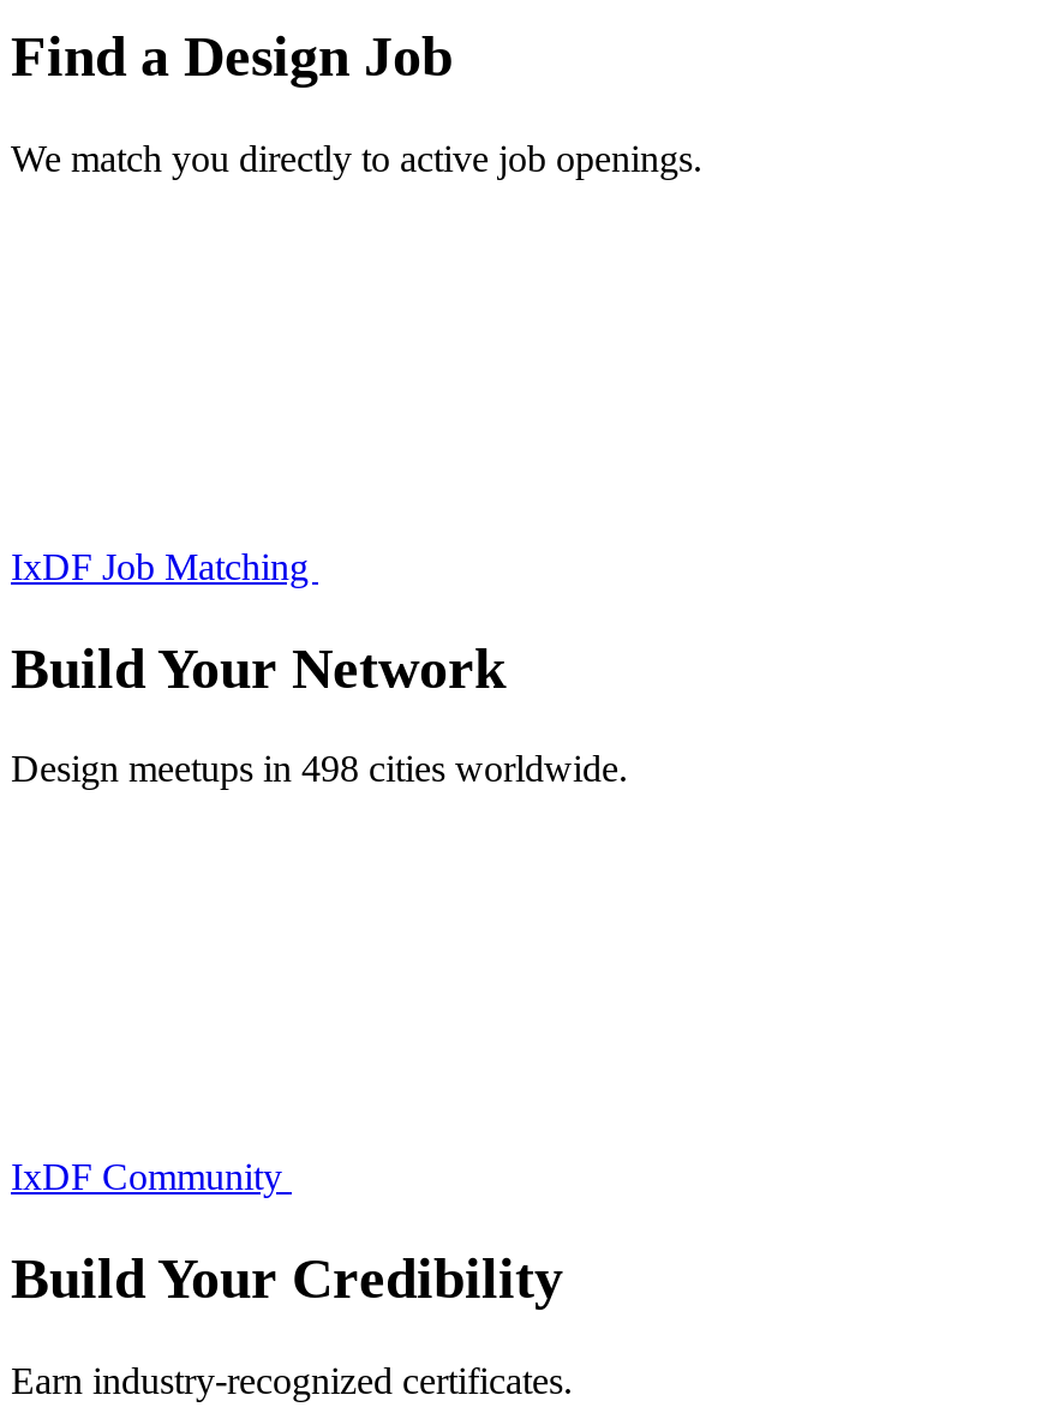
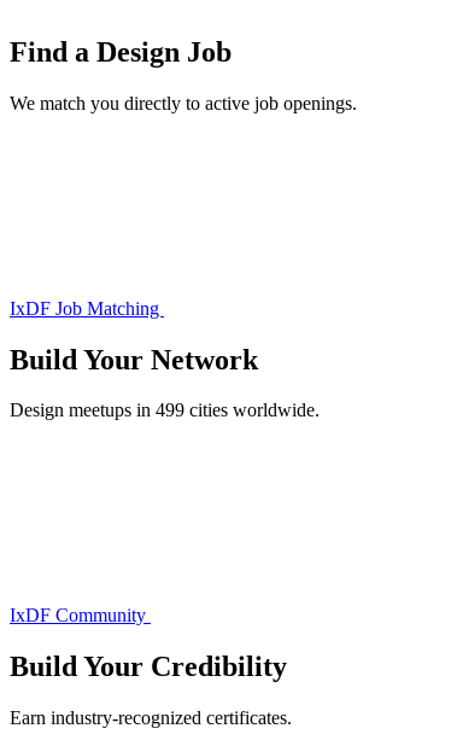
[11,749,628,790] Design meetups in 498 cities worldwide. -> [10,400,320,421] Design meetups in 499 cities worldwide.

